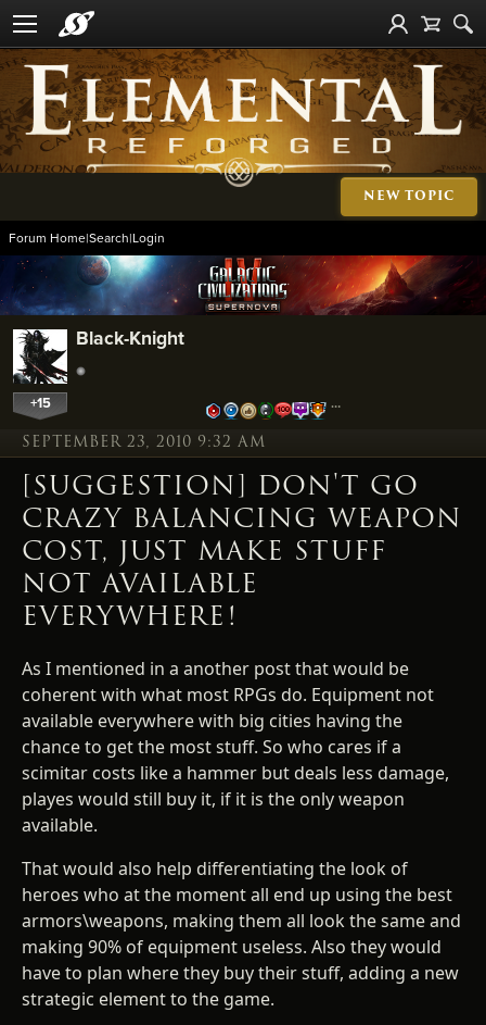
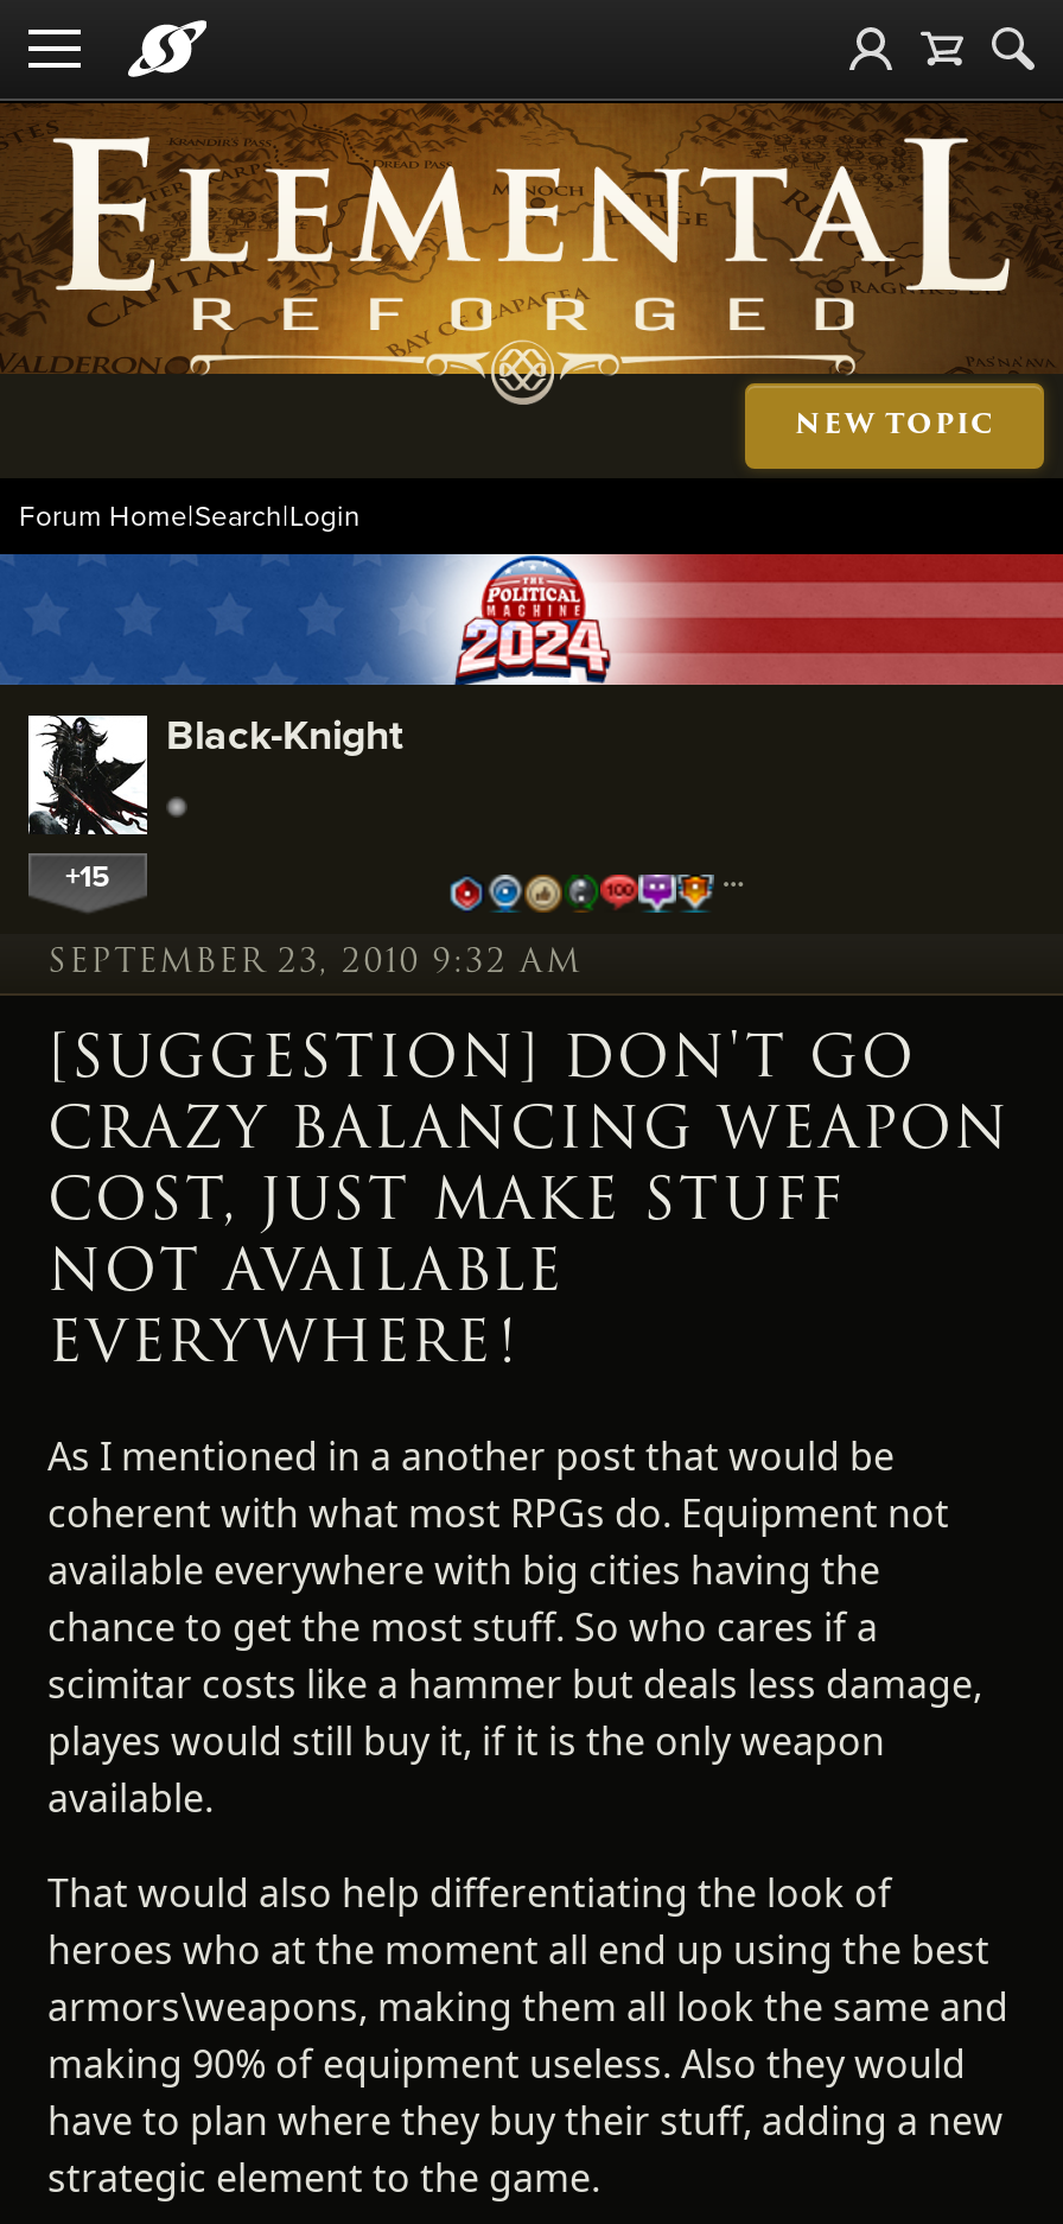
[3,254,483,315] [image] -> [7,552,1056,687] [image]

